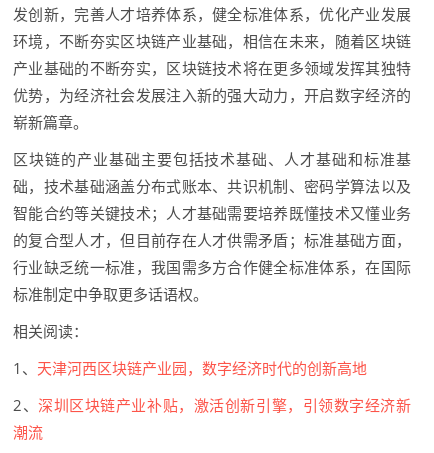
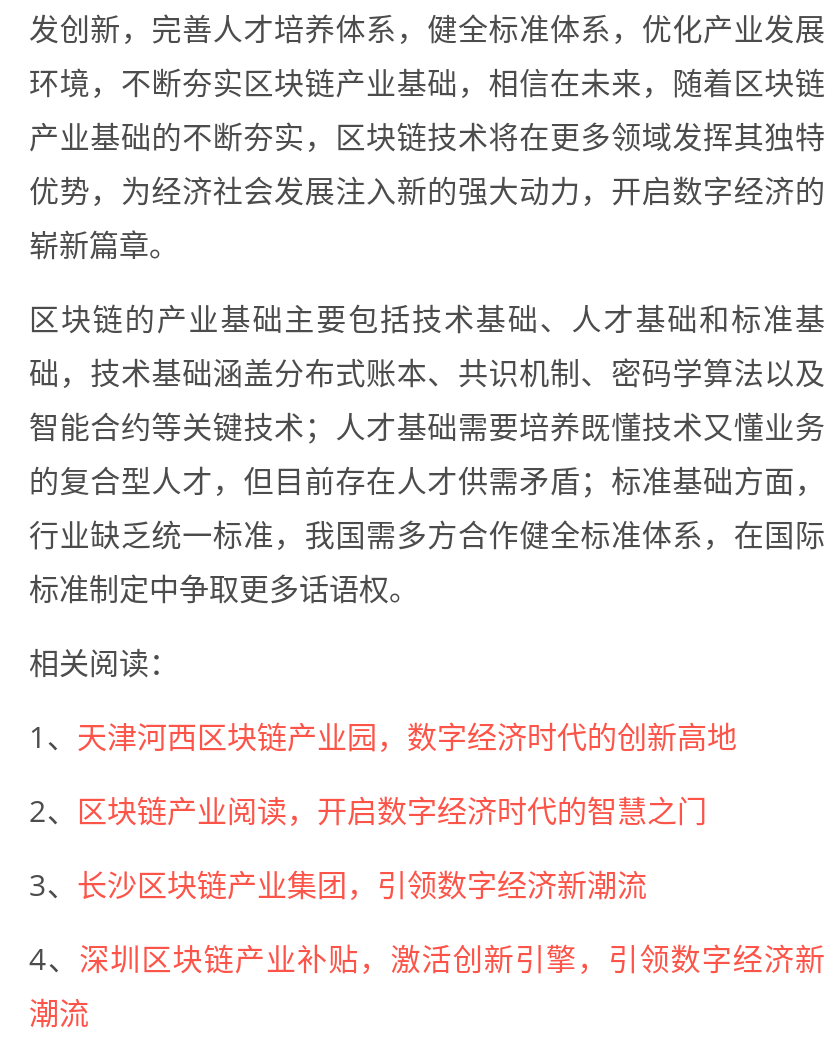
[13,395,411,415] 2、深圳区块链产业补贴，激活创新引擎，引领数字经济新 -> [29,790,825,978] 2、区块链产业阅读，开启数字经济时代的智慧之门 | 3、长沙区块链产业集团，引领数字经济新潮流 | 4、深圳区块链产业补贴，激活创新引擎，引领数字经济新

